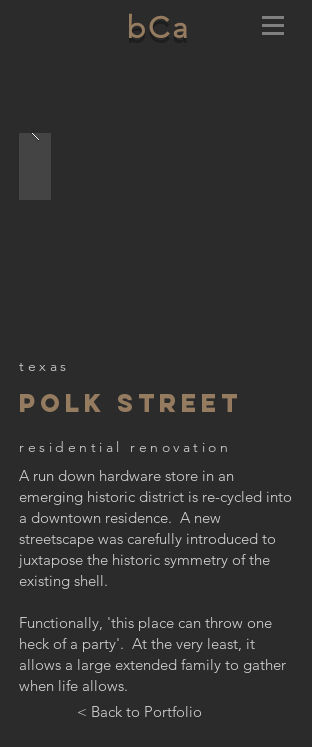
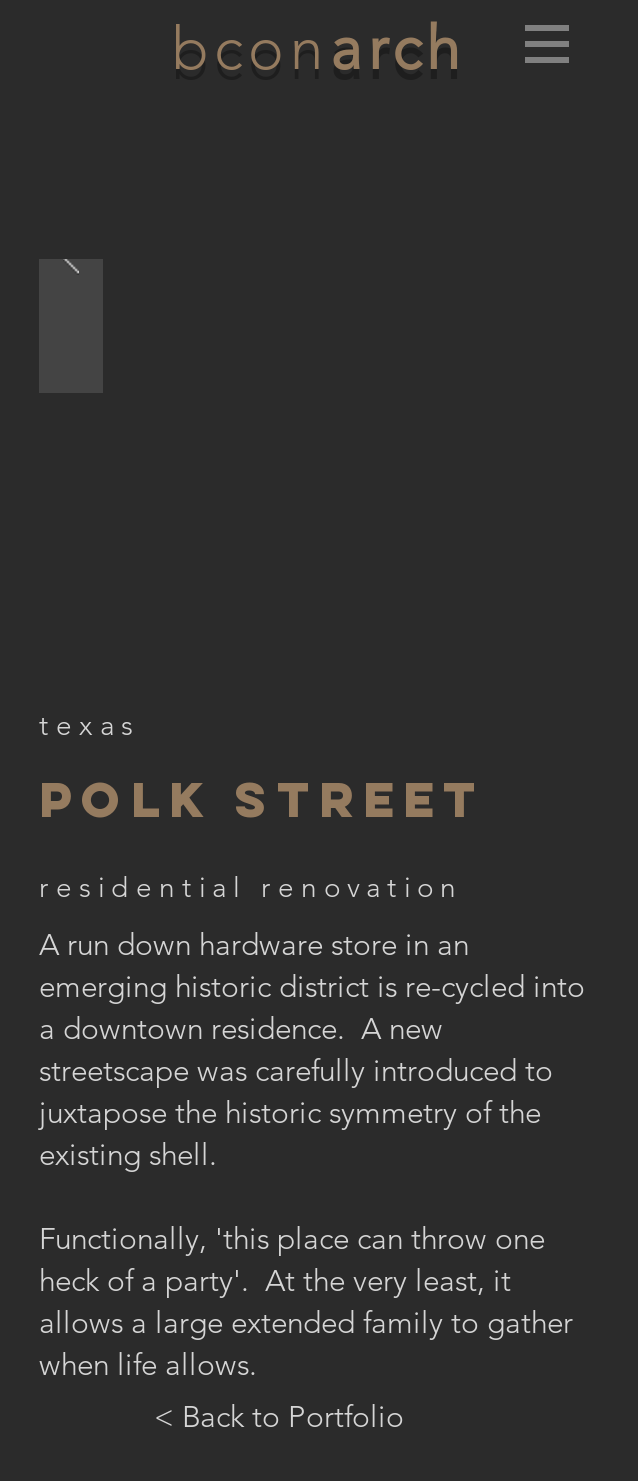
[127,10,191,46] bCa -> [172,13,466,85] bcon arch

